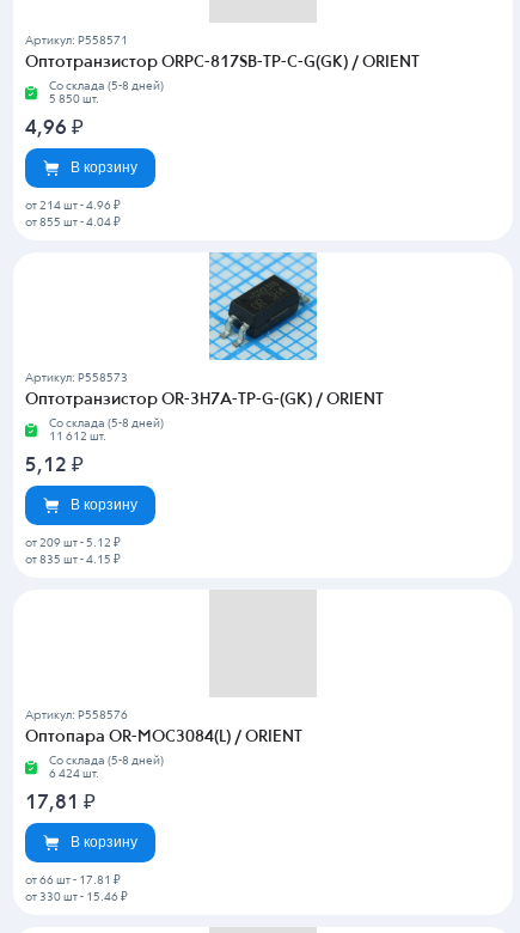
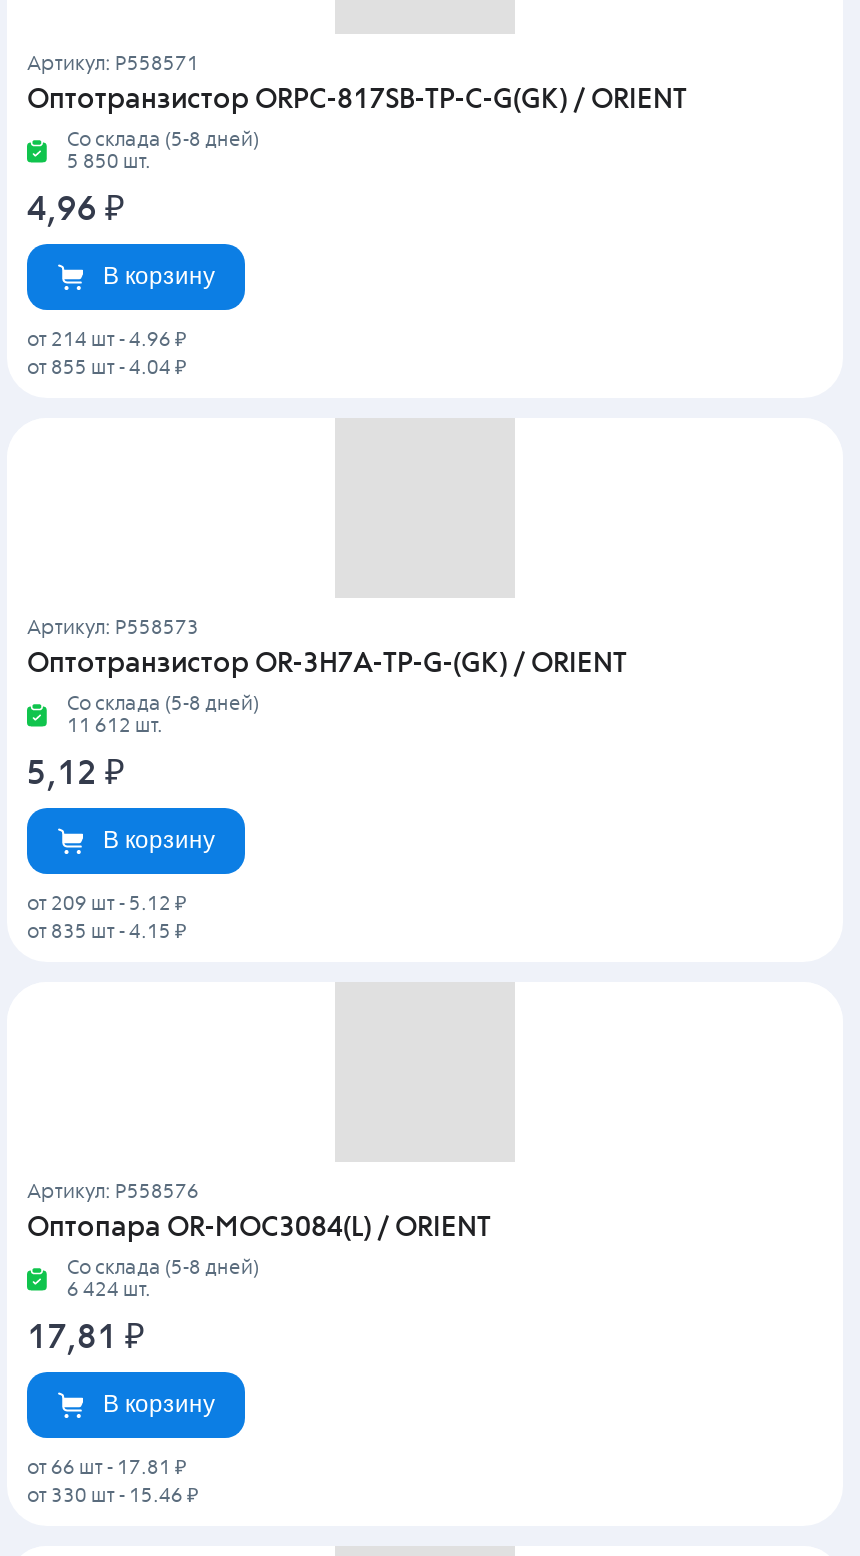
[208,251,318,361] [image] -> none

